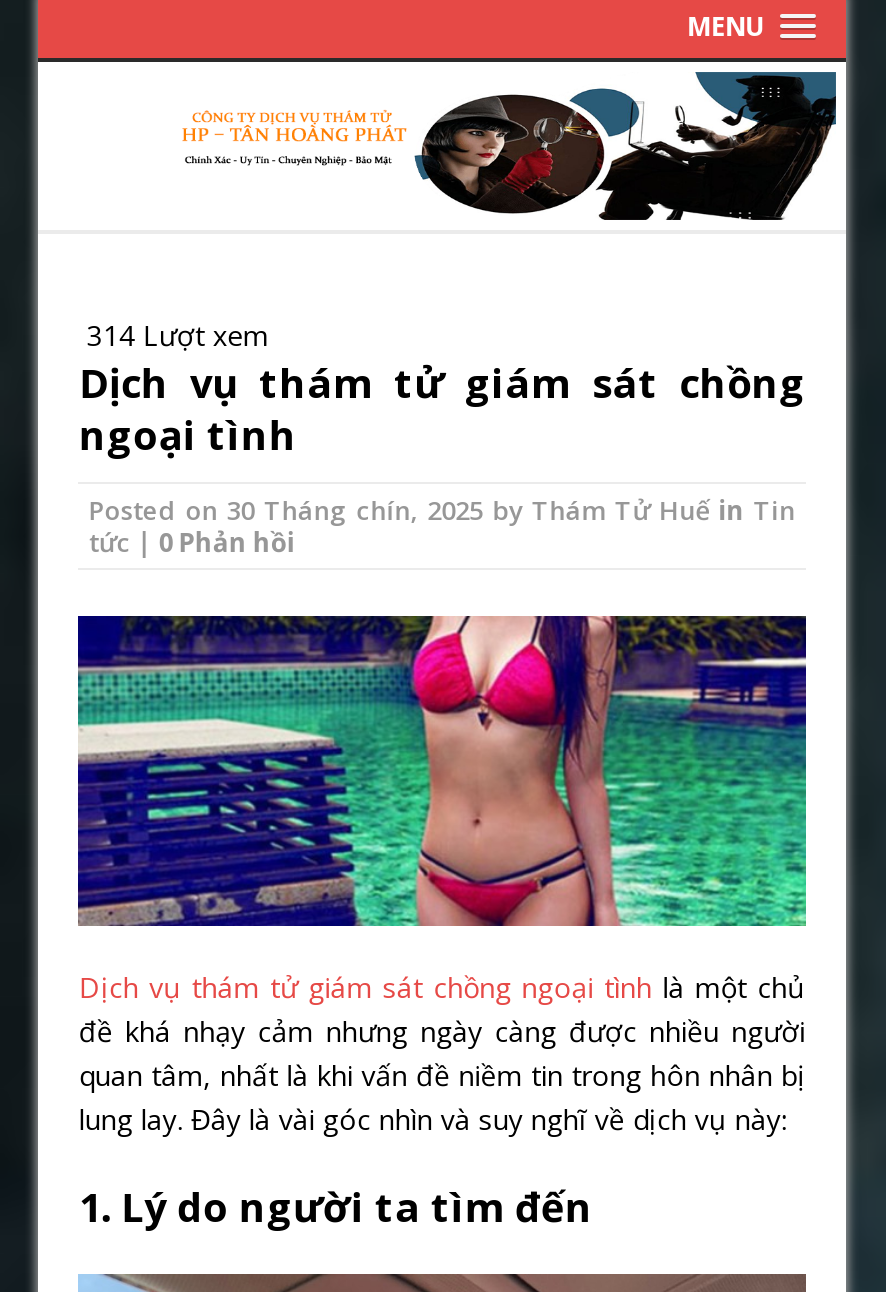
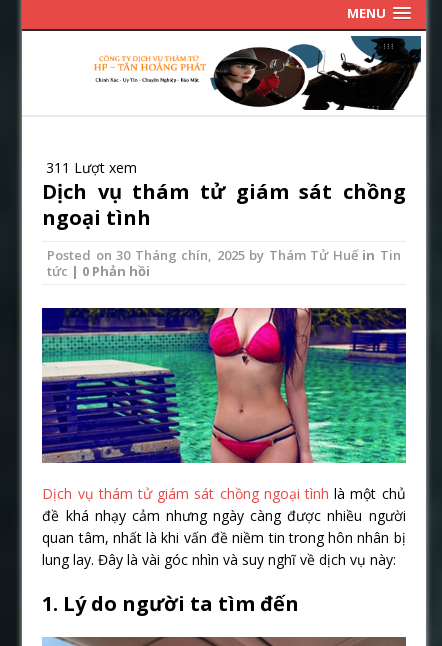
[79,316,269,354] 314 Lượt xem -> [42,158,137,177] 311 Lượt xem

